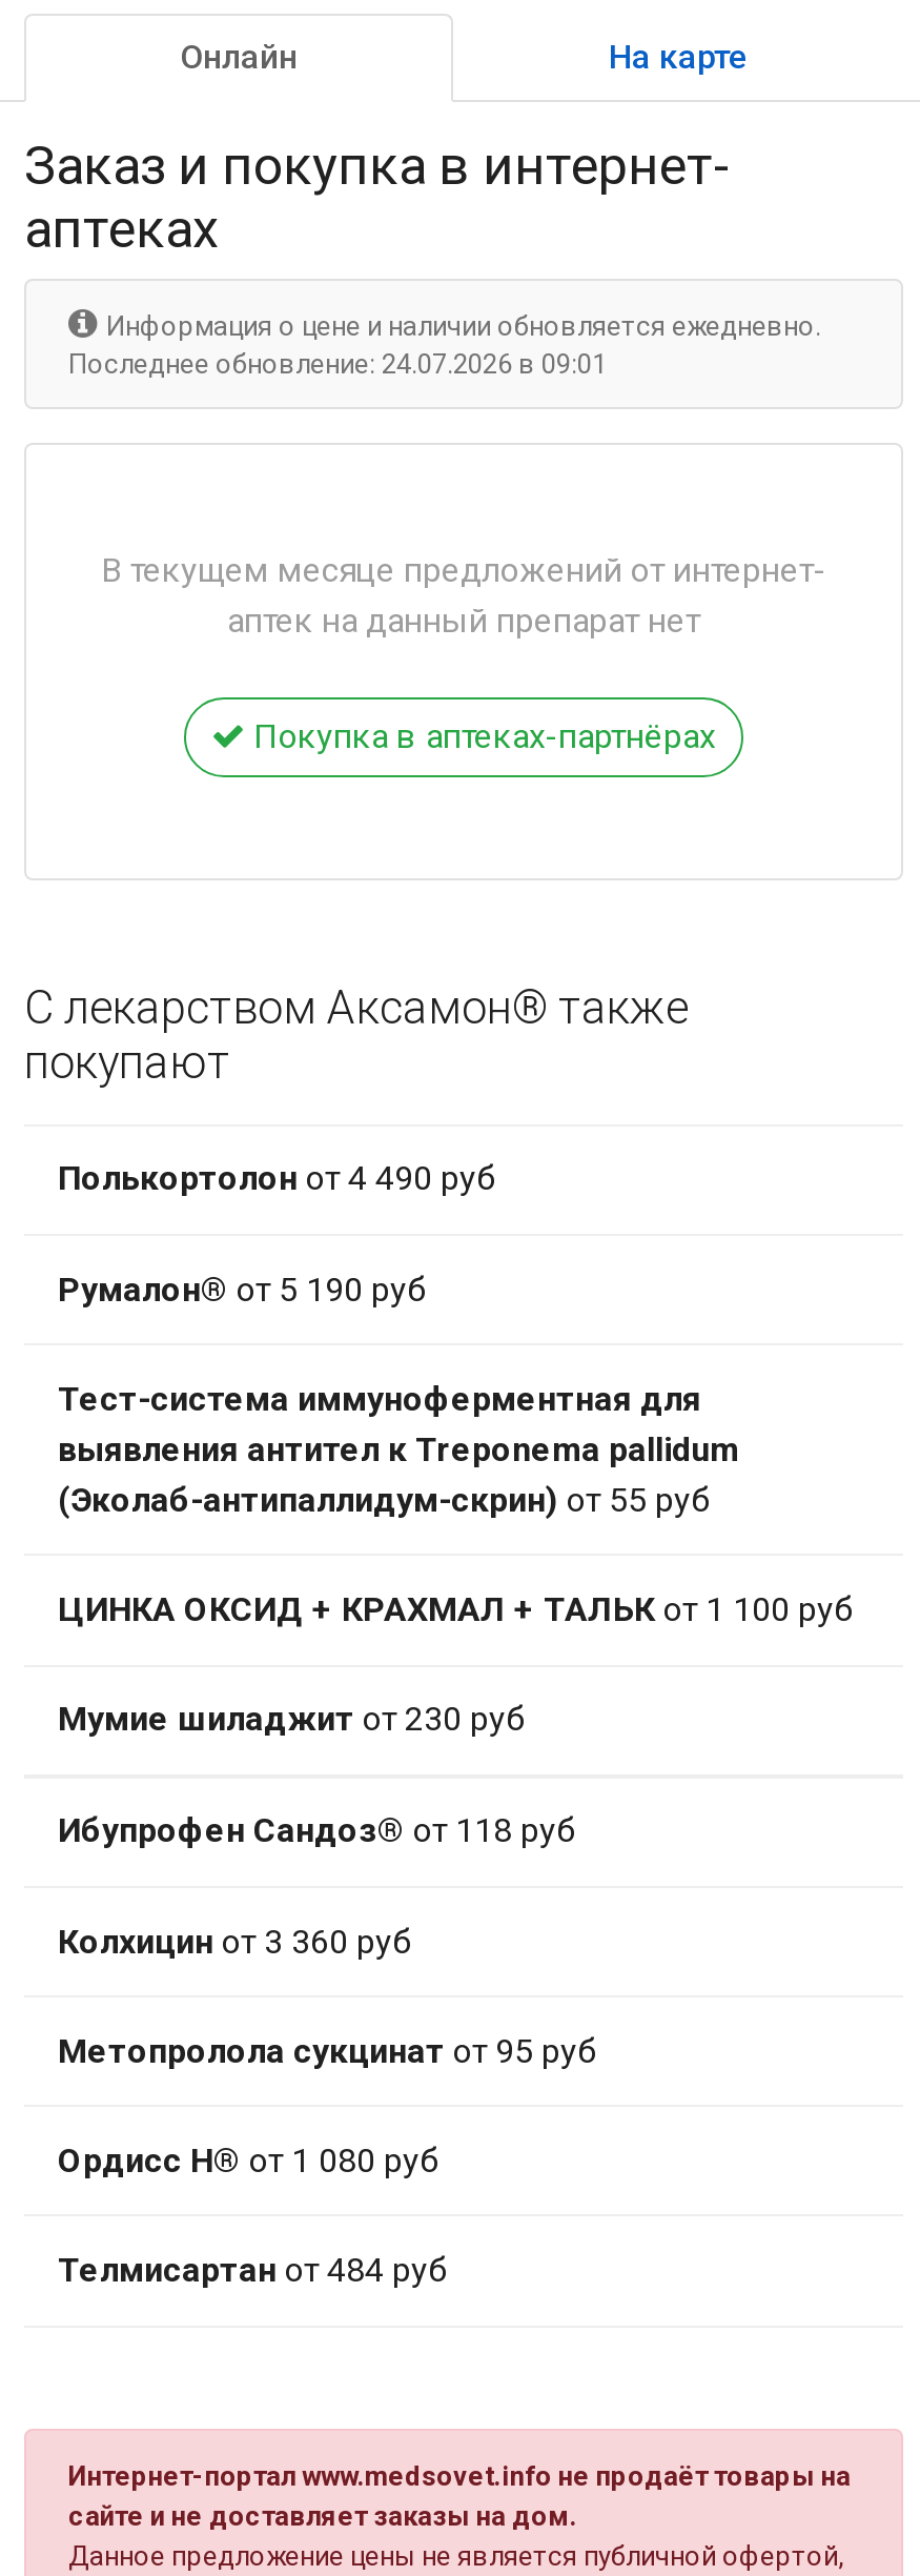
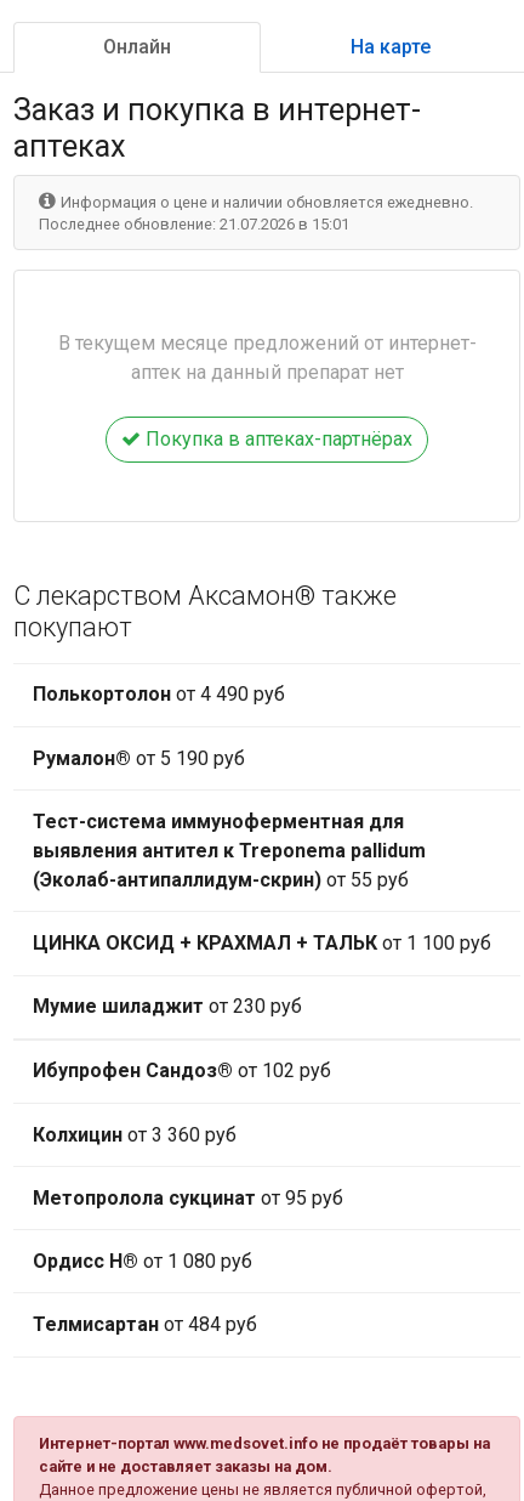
[68,348,607,379] Последнее обновление: 24.07.2026 в 09:01 -> [39,215,349,233] Последнее обновление: 21.07.2026 в 15:01
[58,1811,575,1851] Ибупрофен Сандоз® от 118 руб -> [33,1059,331,1082] Ибупрофен Сандоз® от 102 руб

